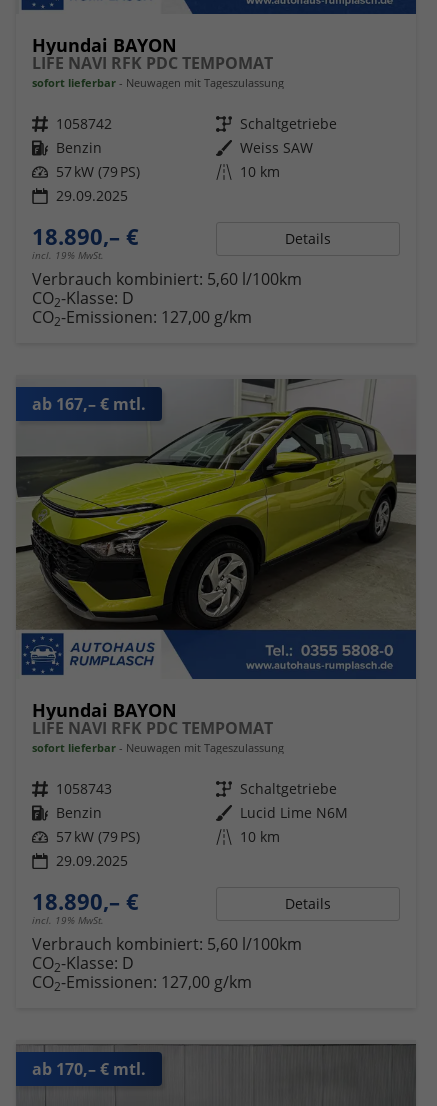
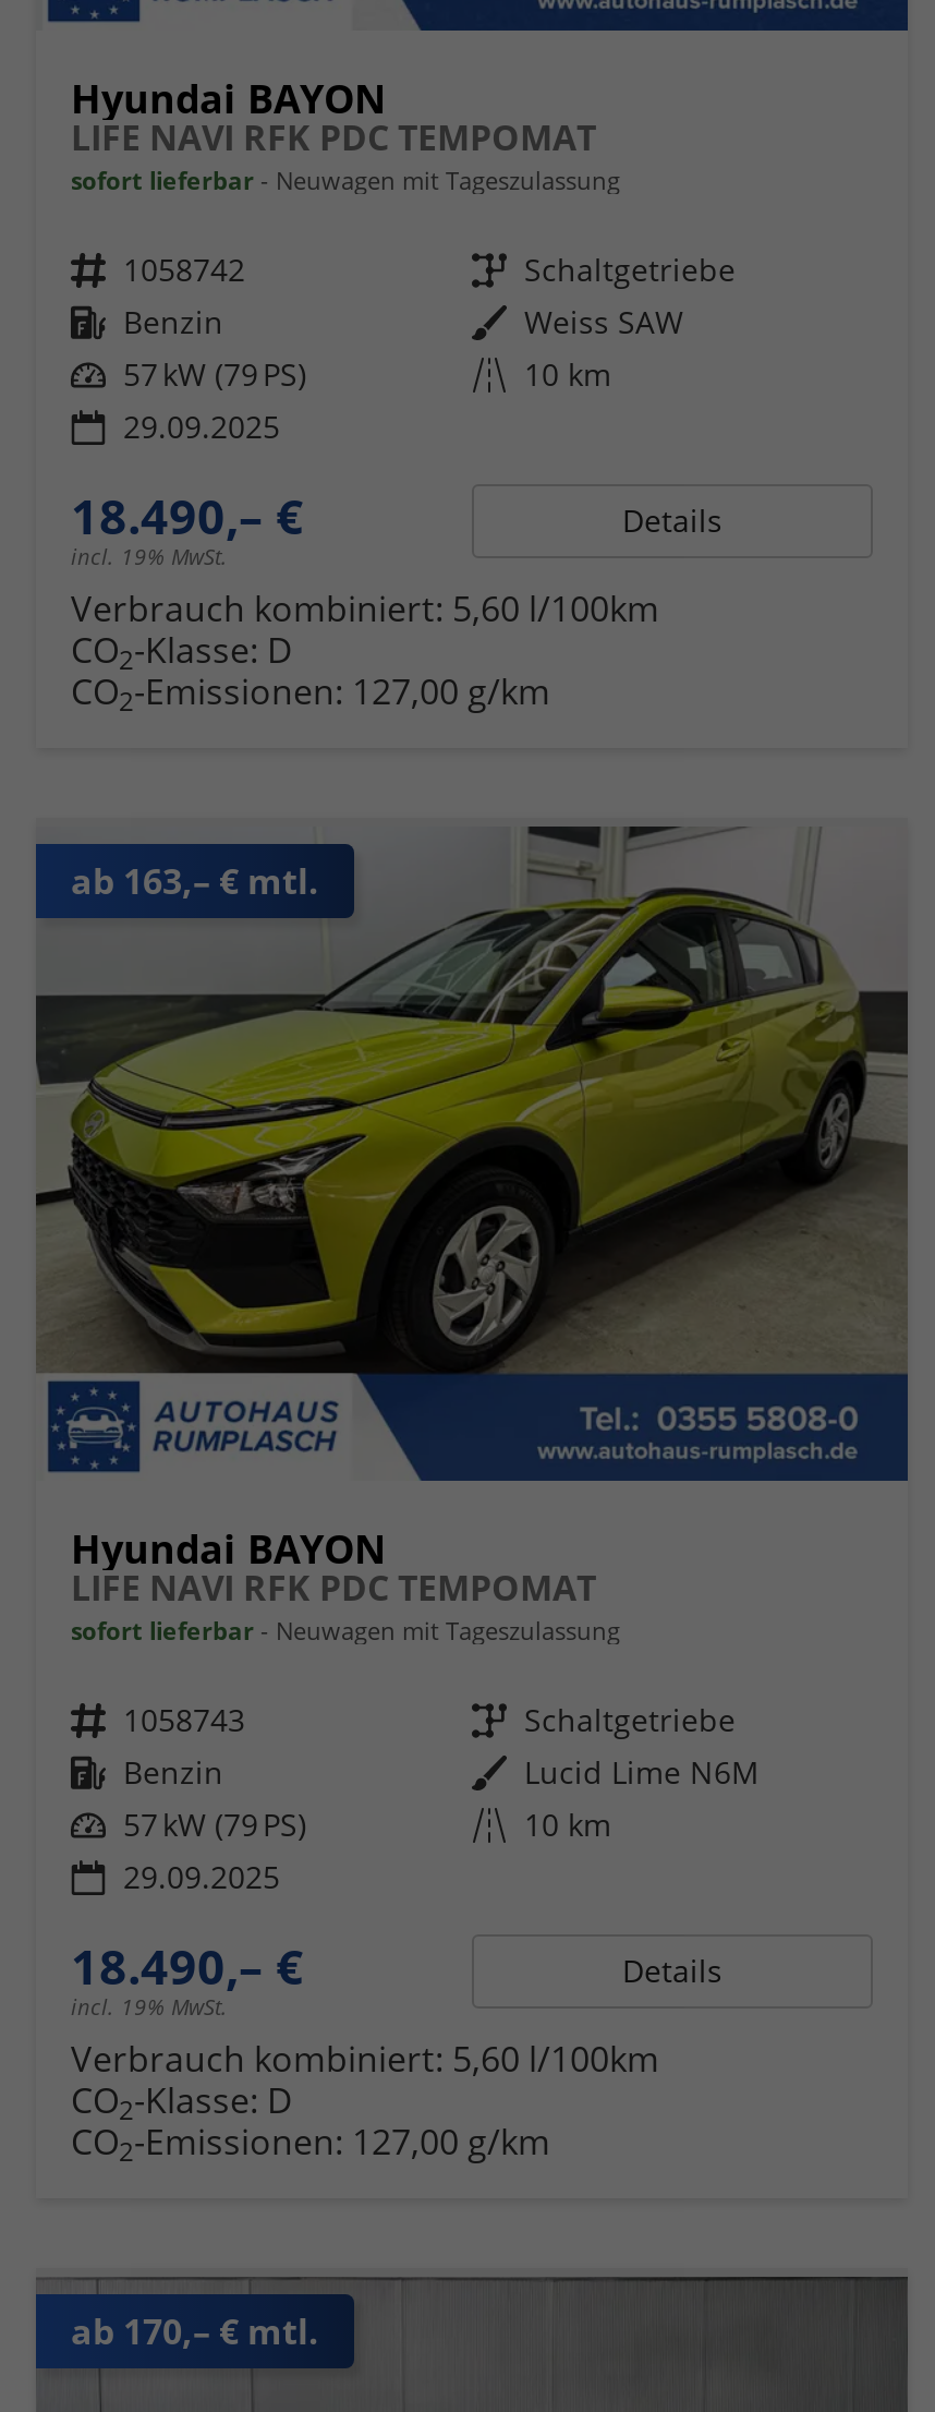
[32,221,139,251] 18.890,– € -> [71,483,304,548] 18.490,– €
[32,393,146,415] ab 167,– € mtl. -> [71,856,319,904] ab 163,– € mtl.
[32,886,139,916] 18.890,– € -> [71,1933,304,1999] 18.490,– €

